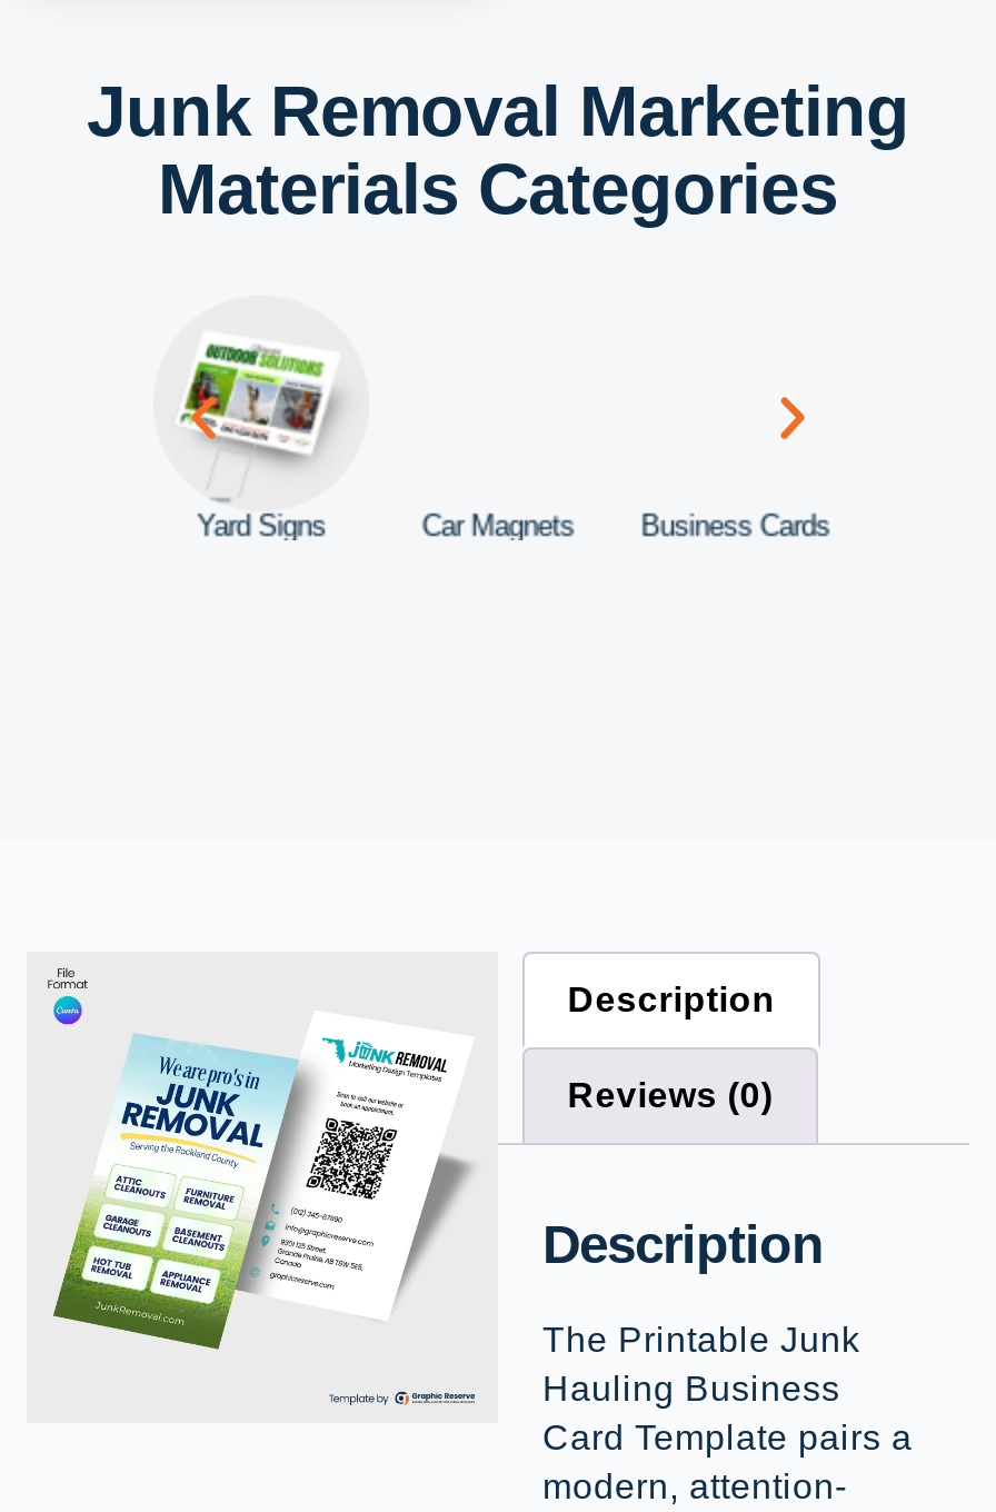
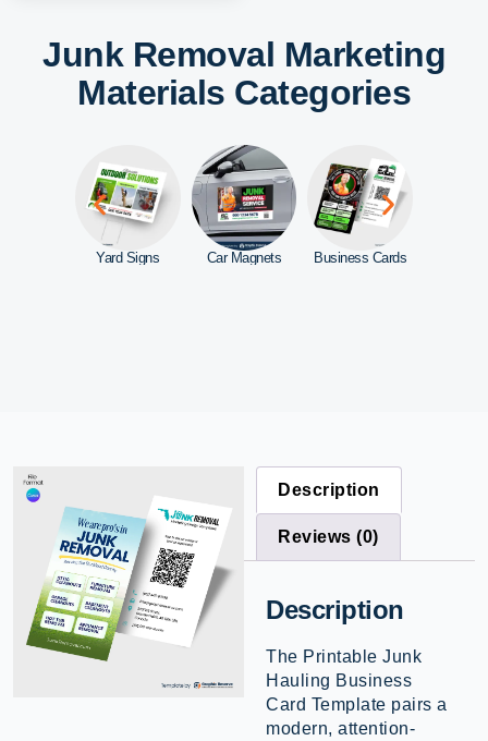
none -> [191,144,297,246] [image]
none -> [313,162,407,235] [image]

